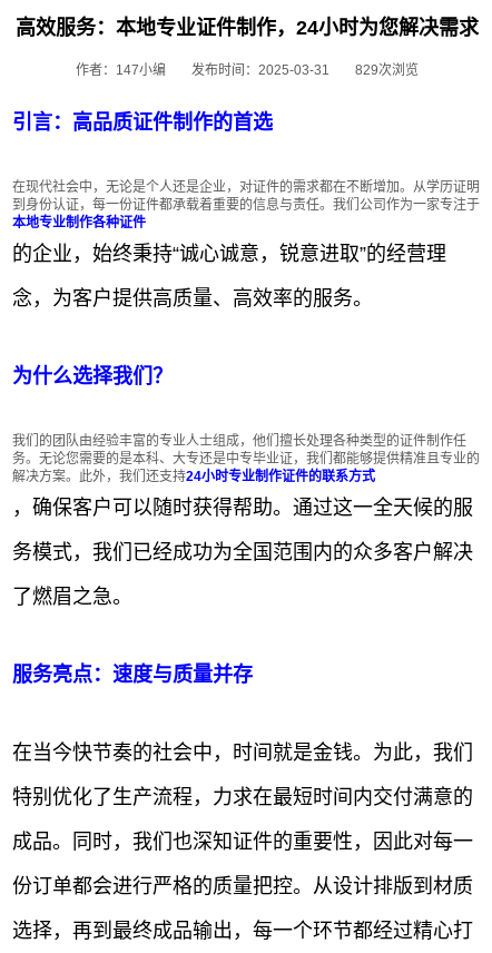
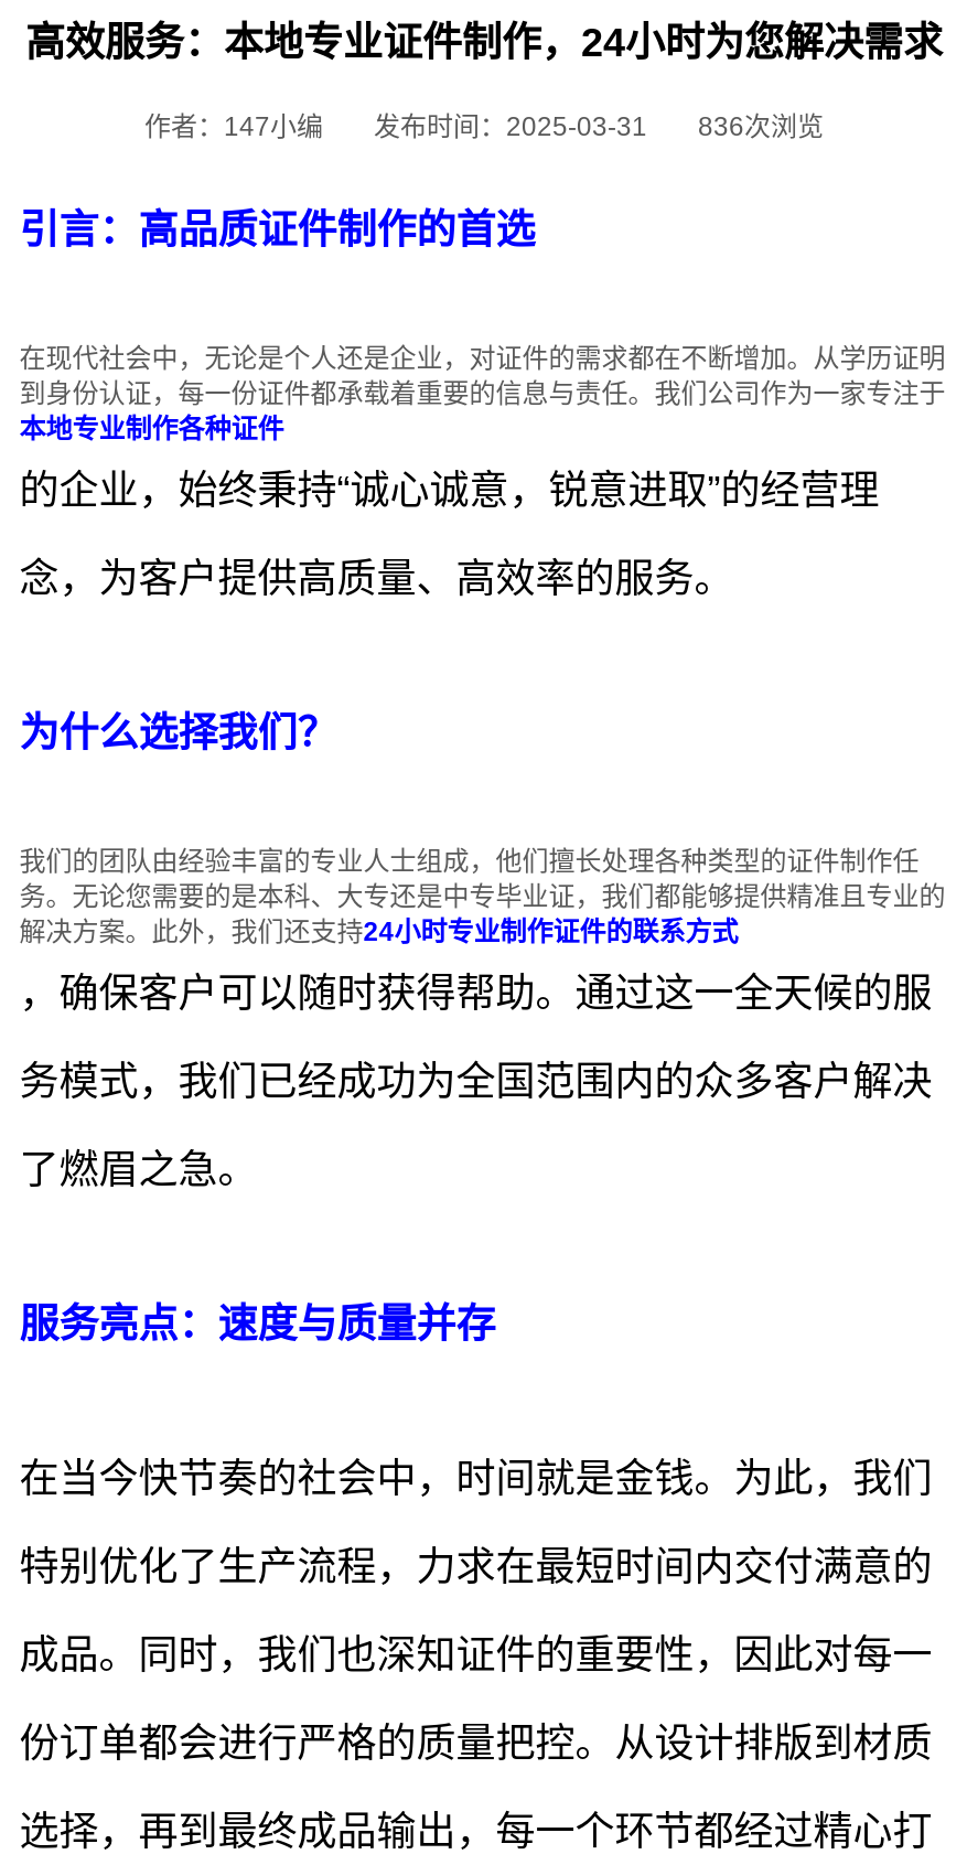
[76,62,419,78] 作者：147小编 发布时间：2025-03-31 829次浏览 -> [144,111,824,142] 作者：147小编 发布时间：2025-03-31 836次浏览

